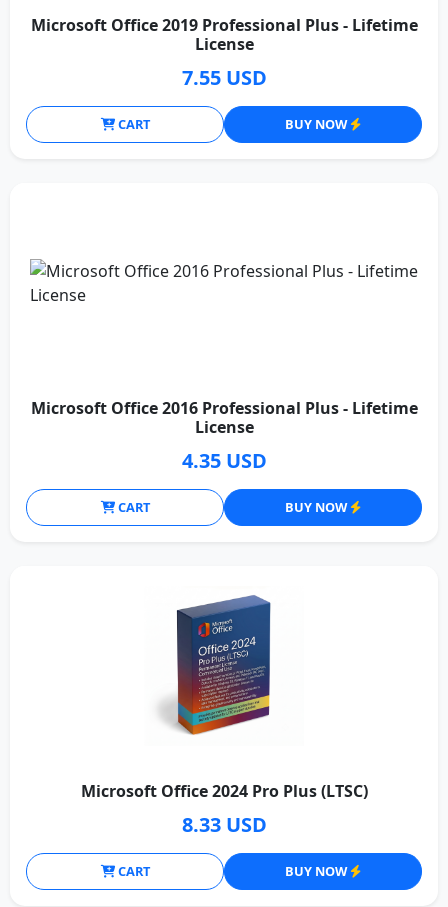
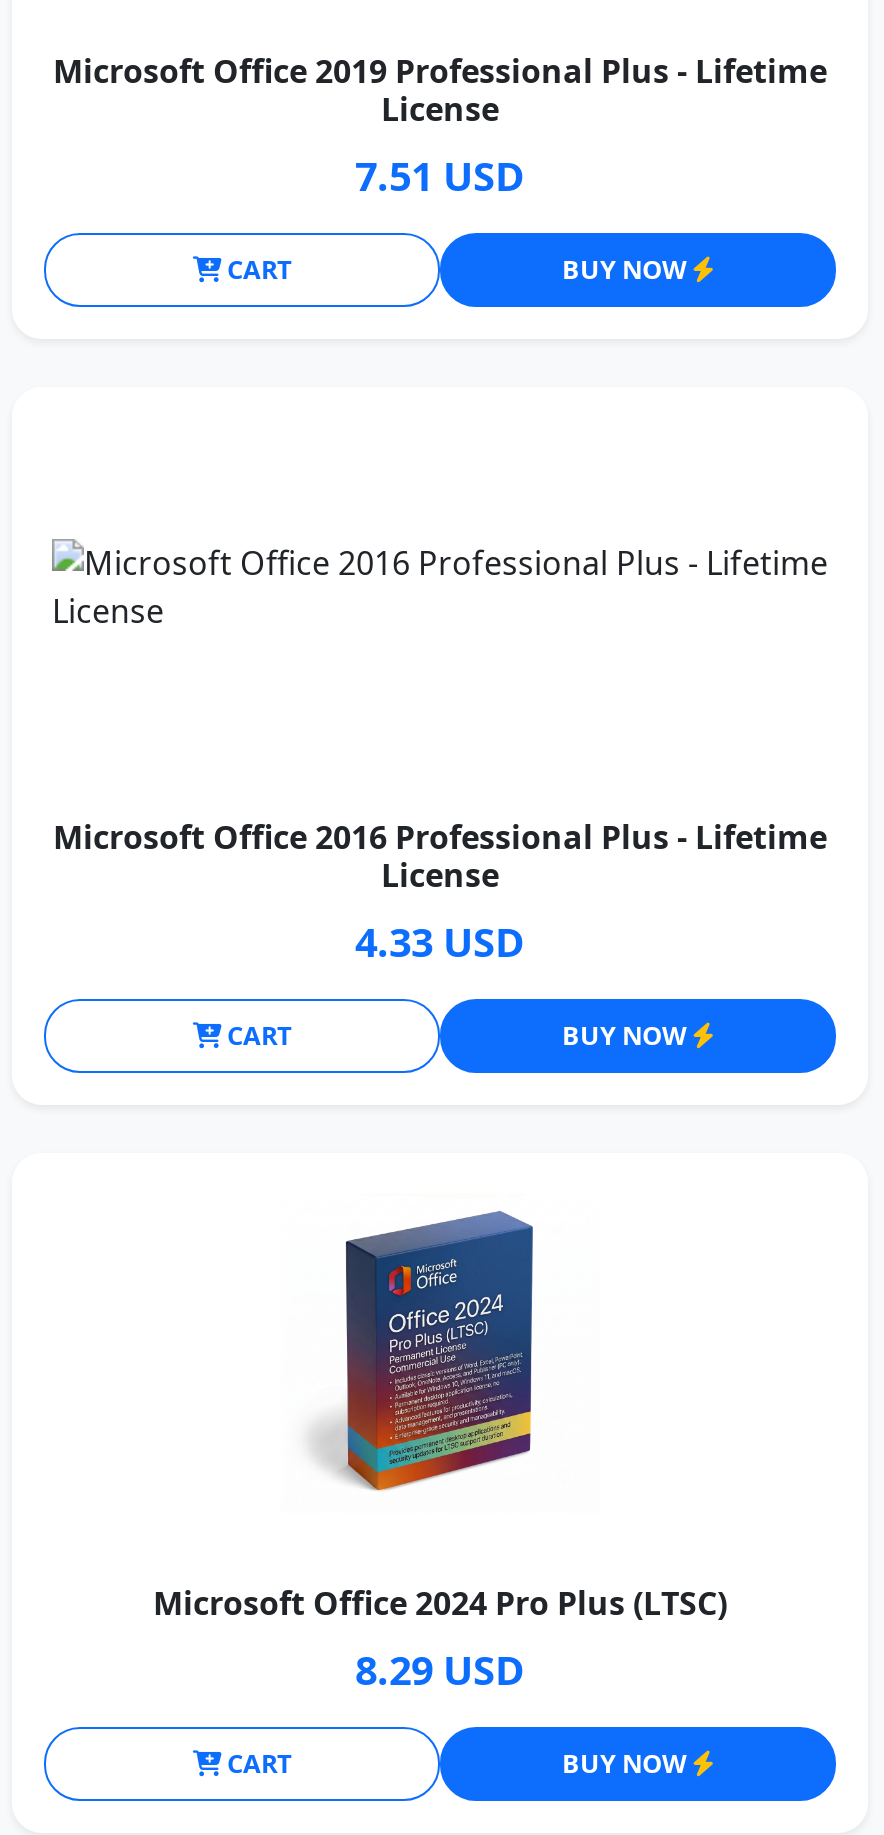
[181,64,266,91] 7.55 USD -> [355,149,525,203] 7.51 USD
[181,447,266,474] 4.35 USD -> [355,915,525,969] 4.33 USD
[181,811,266,838] 8.33 USD -> [355,1643,525,1697] 8.29 USD

